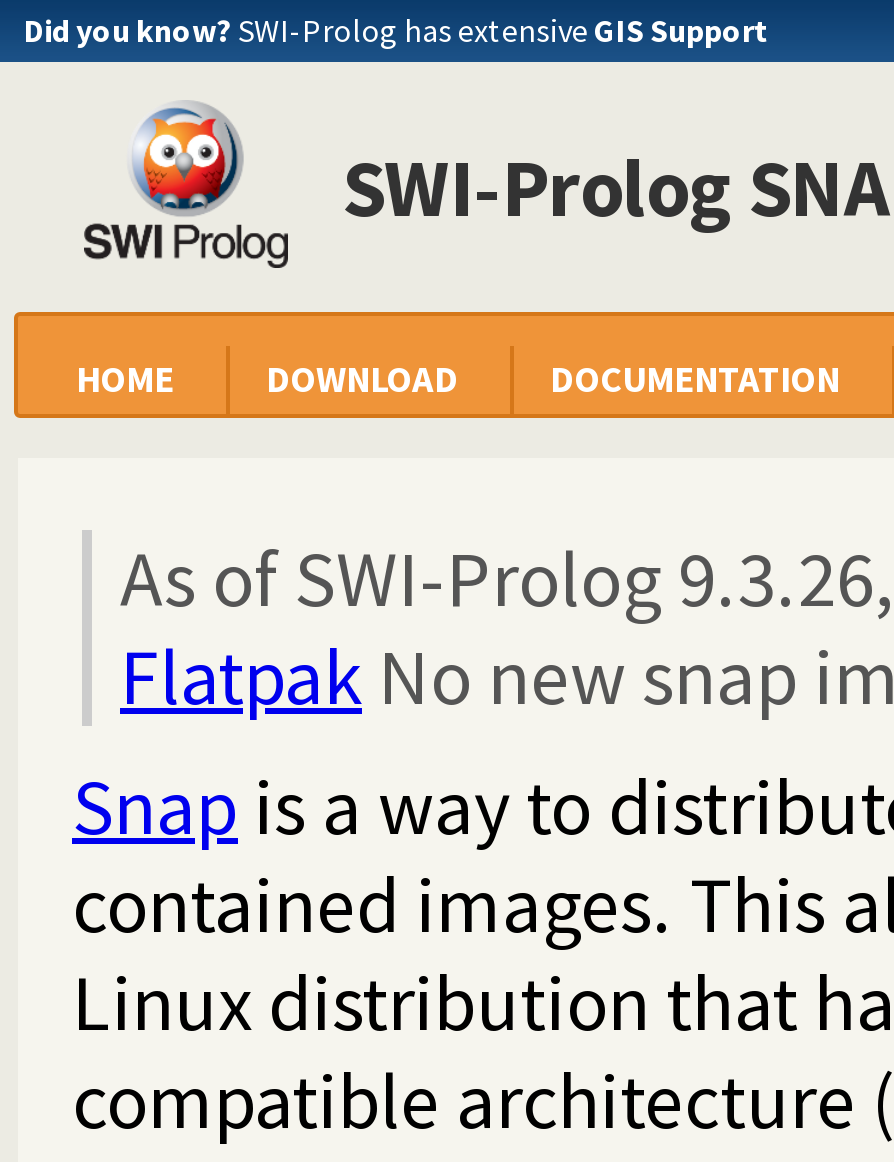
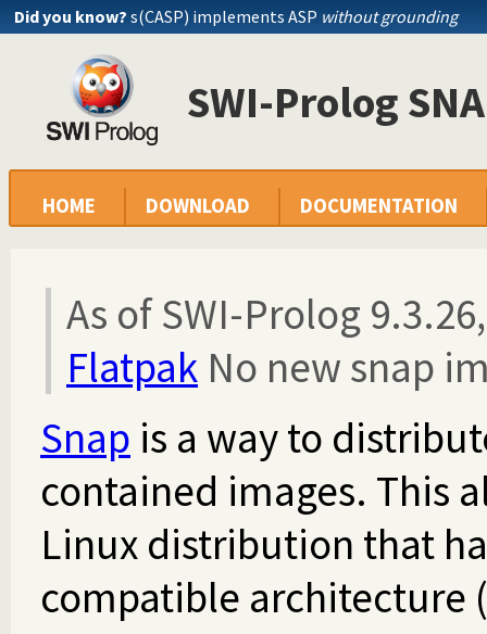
[24,10,768,50] Did you know? SWI-Prolog has extensive GIS Support -> [14,5,458,27] Did you know? s(CASP) implements ASP without grounding

